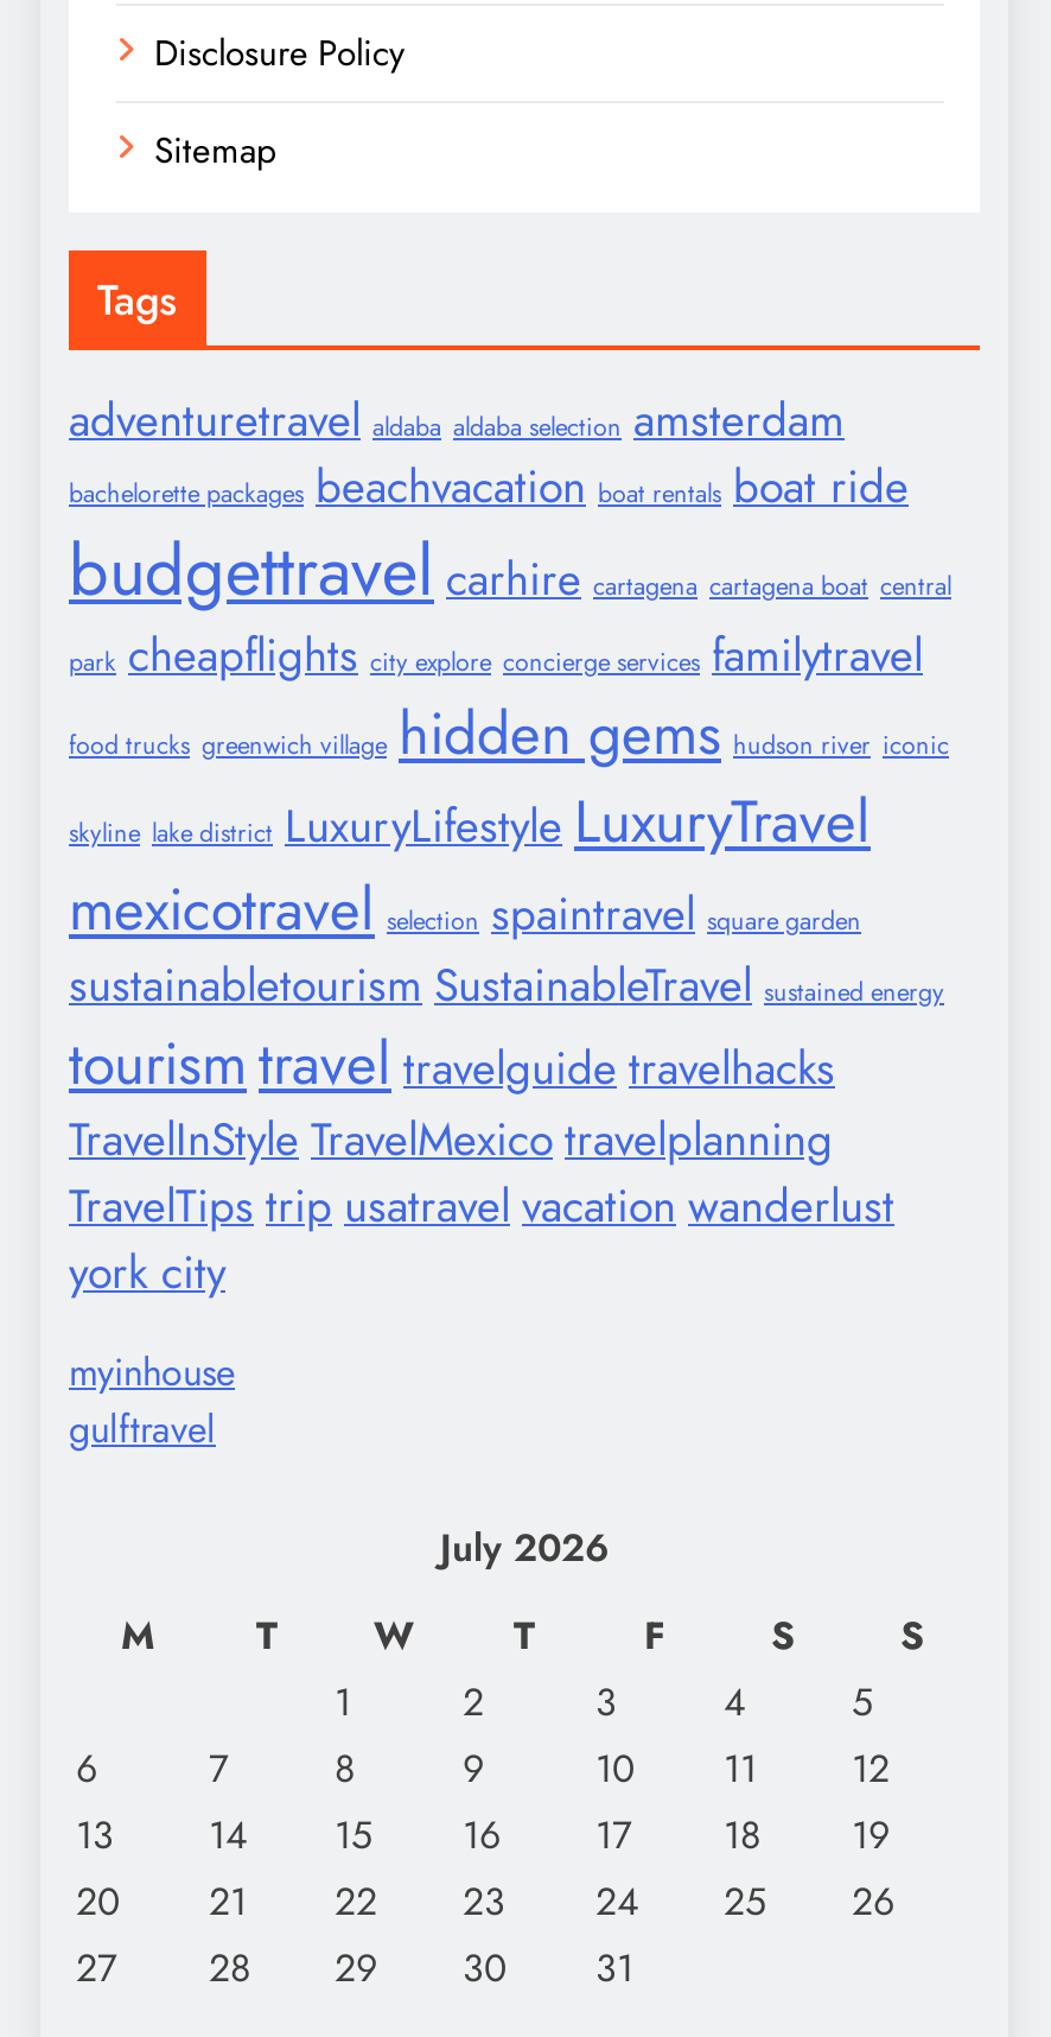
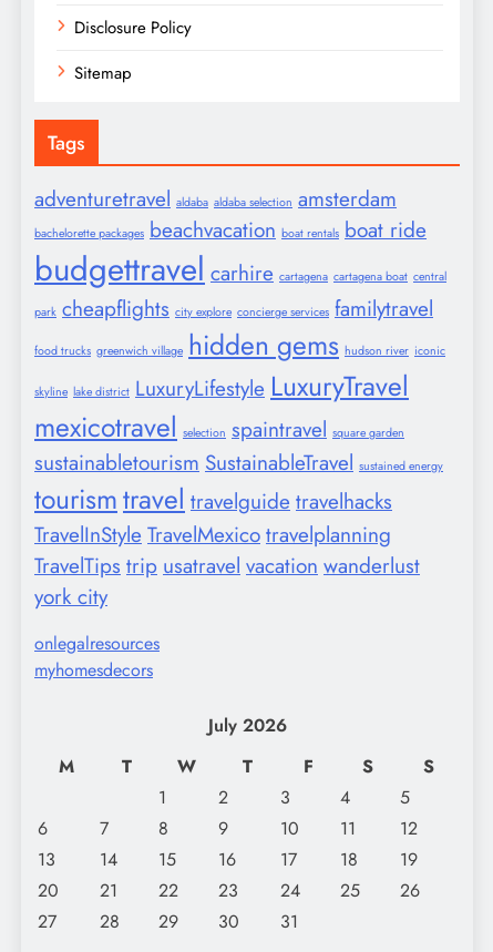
[69,1346,235,1457] myinhouse | gulftravel -> [34,631,160,683] onlegalresources | myhomesdecors

